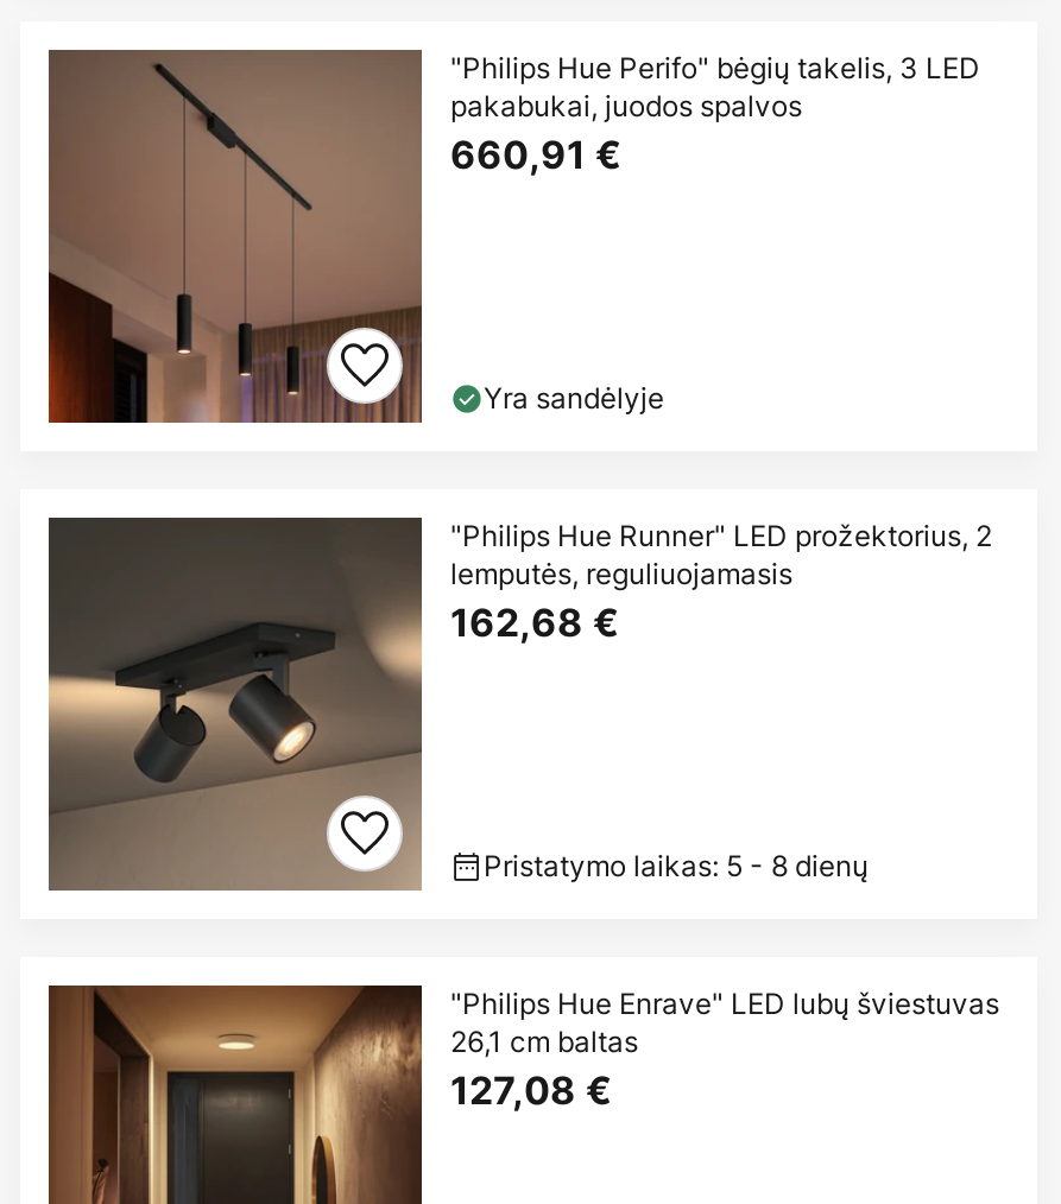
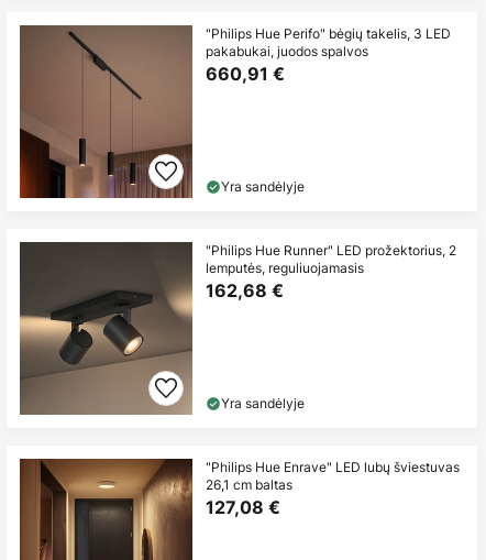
[484,846,869,886] Pristatymo laikas: 5 - 8 dienų -> [221,394,305,413] Yra sandėlyje

